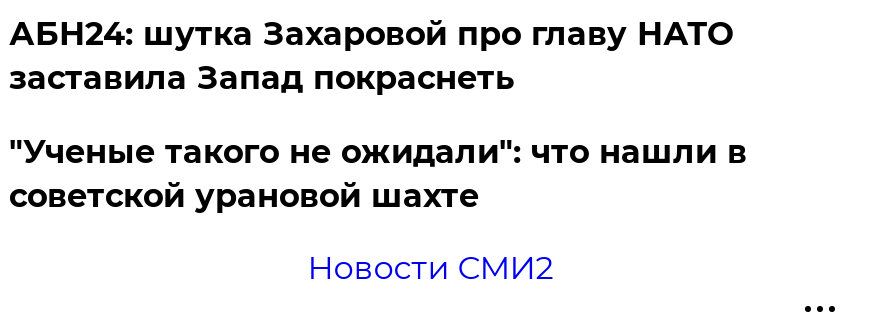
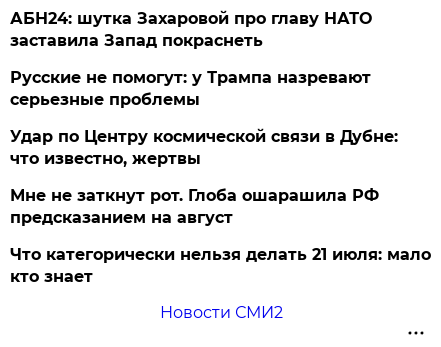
[9,133,747,215] "Ученые такого не ожидали": что нашли в | советской урановой шахте -> [10,68,431,286] Русские не помогут: у Трампа назревают | серьезные проблемы | Удар по Центру космической связи в Дубне: | что известно, жертвы | Мне не заткнут рот. Глоба ошарашила РФ | предсказанием на август | Что категорически нельзя делать 21 июля: мало | кто знает

